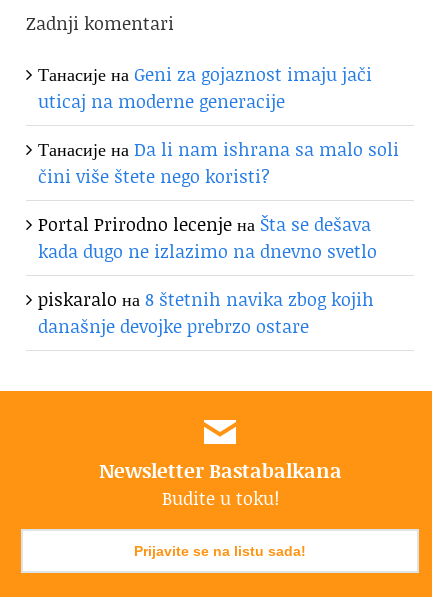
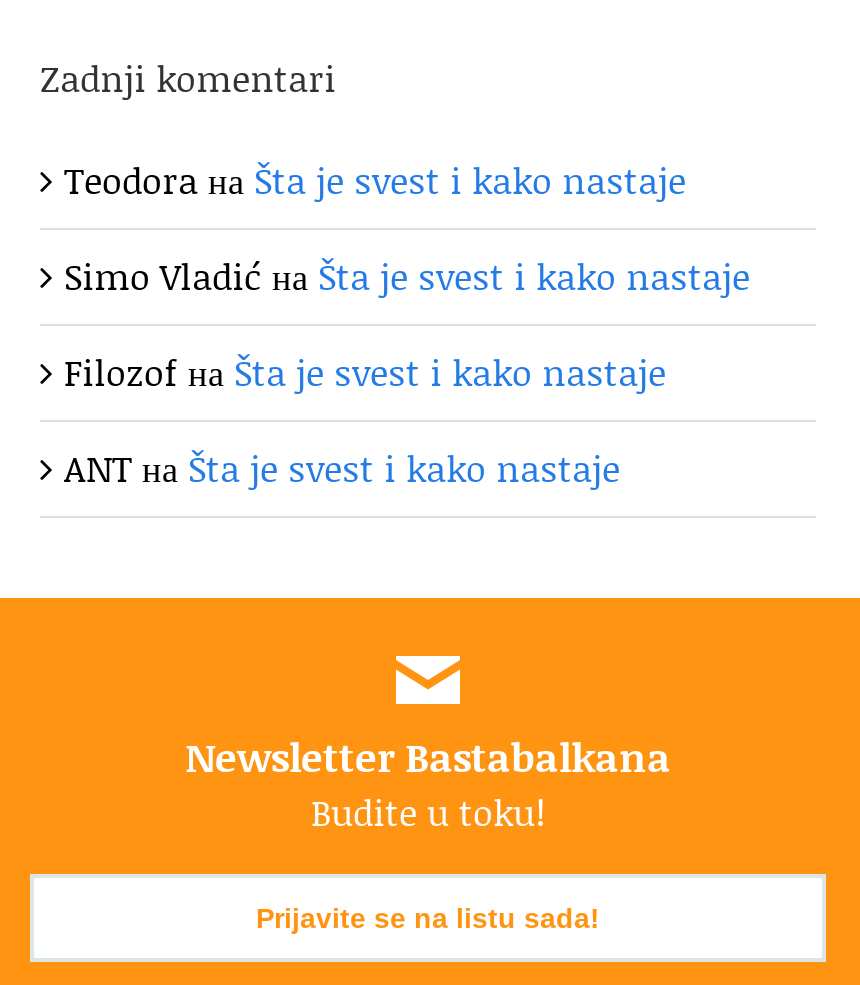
[38,61,372,114] Танасије на Geni za gojaznost imaju jači | uticaj na moderne generacije -> [64,154,686,206] Teodora на Šta je svest i kako nastaje
[38,136,399,189] Танасије на Da li nam ishrana sa malo soli | čini više štete nego koristi? -> [64,250,750,302] Simo Vladić на Šta je svest i kako nastaje
[38,211,377,264] Portal Prirodno lecenje на Šta se dešava | kada dugo ne izlazimo na dnevno svetlo -> [64,346,666,398] Filozof на Šta je svest i kako nastaje
[38,286,374,339] piskaralo на 8 štetnih navika zbog kojih | današnje devojke prebrzo ostare -> [64,442,620,494] ANT на Šta je svest i kako nastaje

